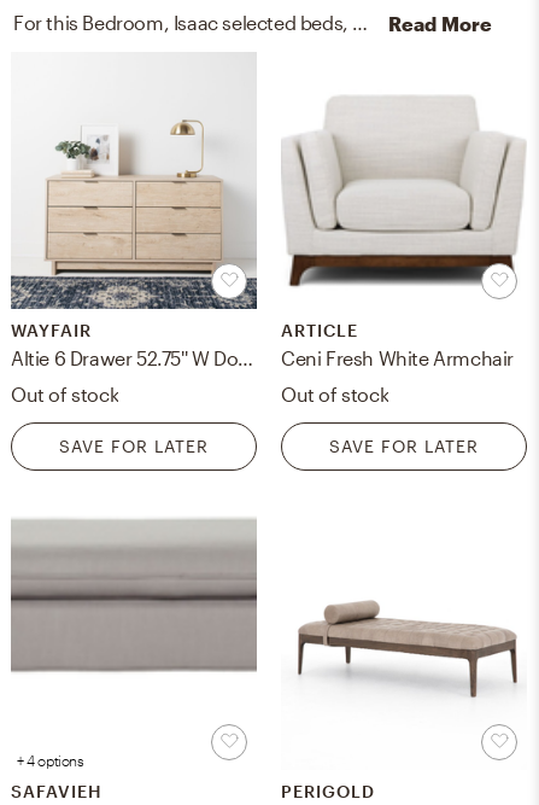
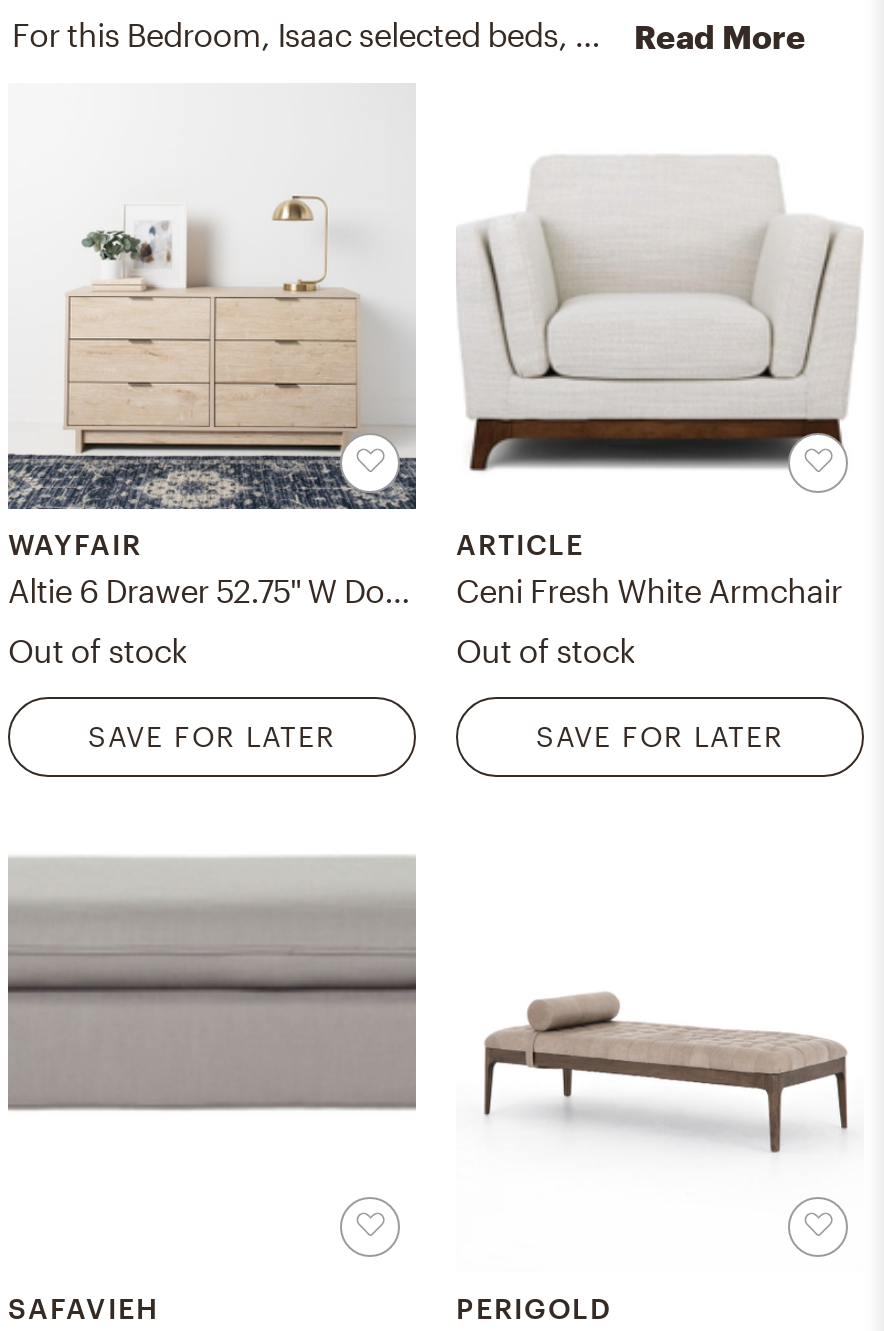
[17,752,84,769] + 4 options -> none

